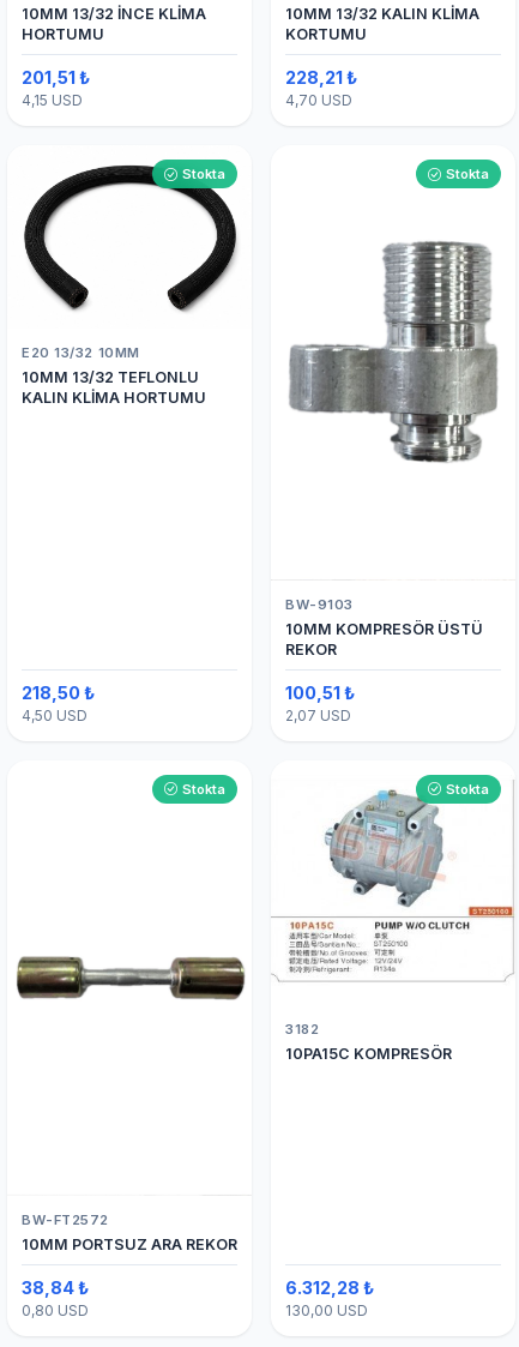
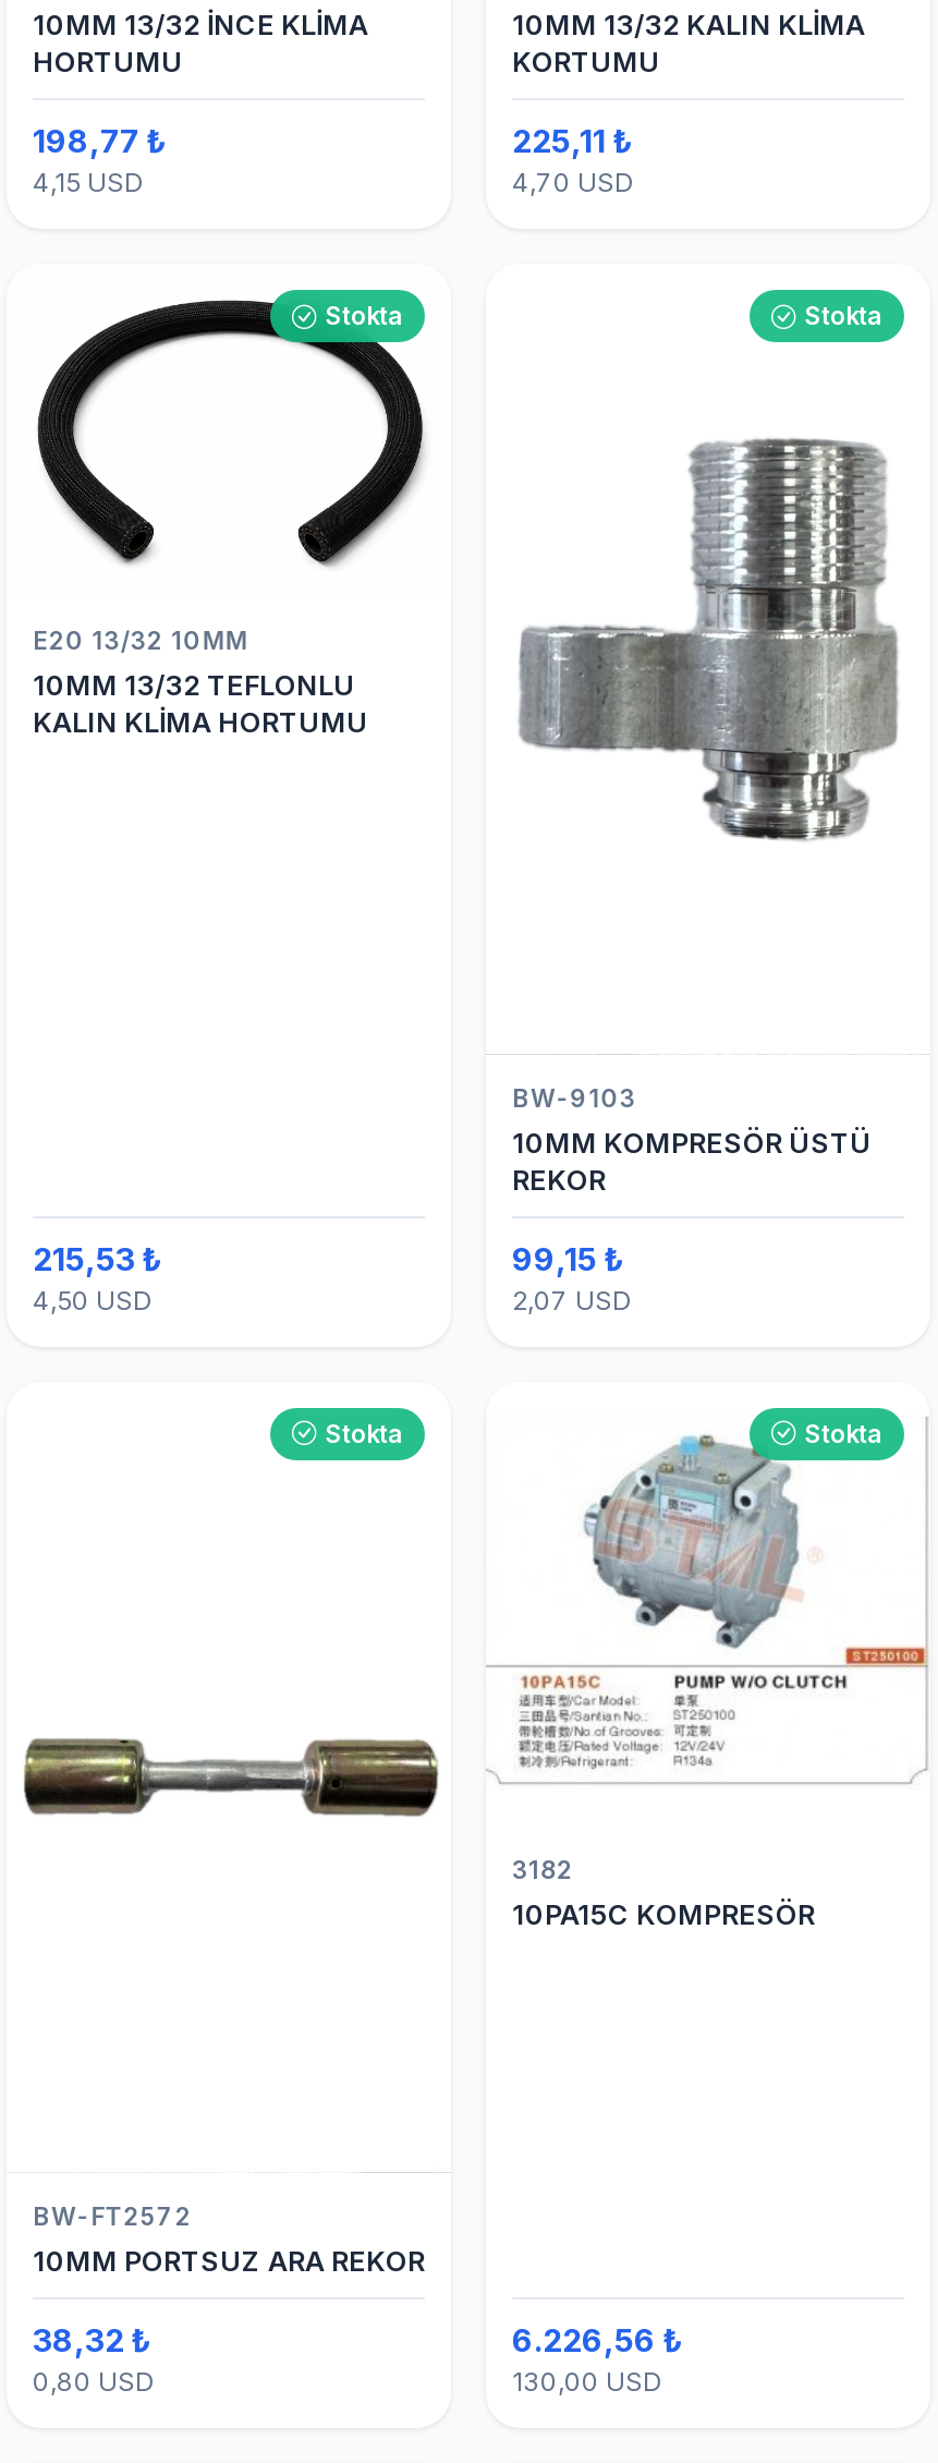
[22,67,90,88] 201,51 ₺ -> [33,122,166,160] 198,77 ₺
[285,67,357,88] 228,21 ₺ -> [512,122,632,160] 225,11 ₺
[22,682,95,703] 218,50 ₺ -> [33,1240,161,1277] 215,53 ₺
[285,682,355,703] 100,51 ₺ -> [512,1240,623,1277] 99,15 ₺
[22,1277,89,1297] 38,84 ₺ -> [33,2320,150,2357] 38,32 ₺
[285,1277,374,1297] 6.312,28 ₺ -> [512,2320,682,2357] 6.226,56 ₺

